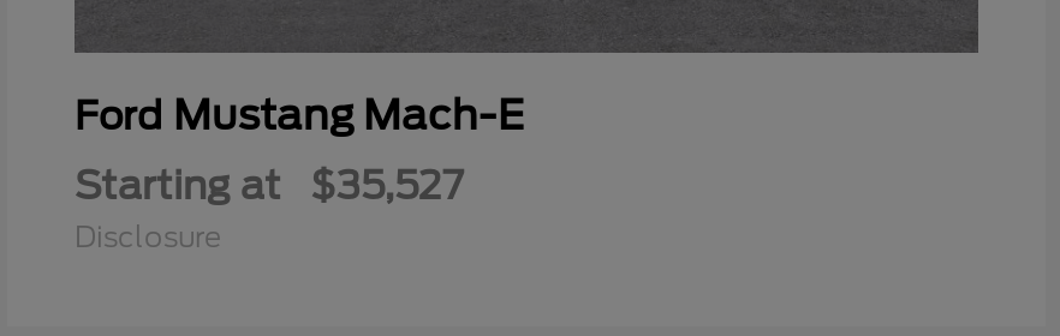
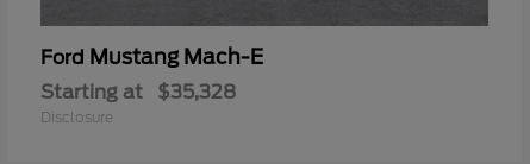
[75,163,464,208] Starting at $35,527 -> [40,81,236,103] Starting at $35,328

